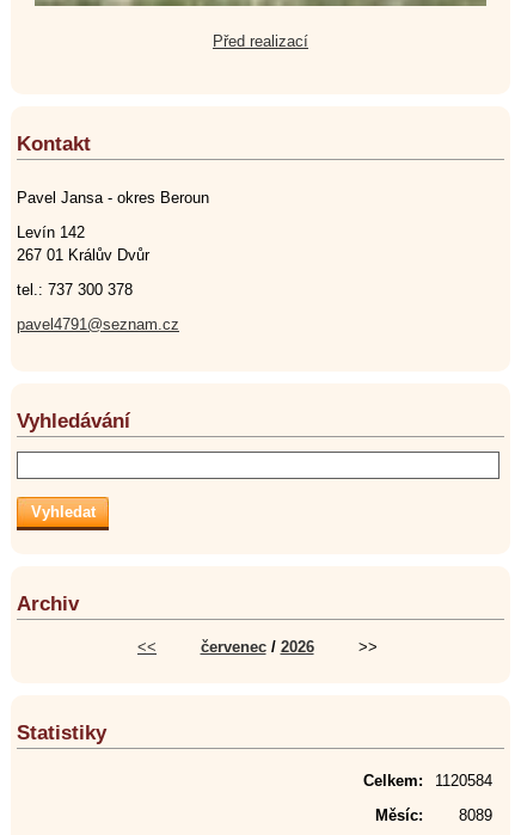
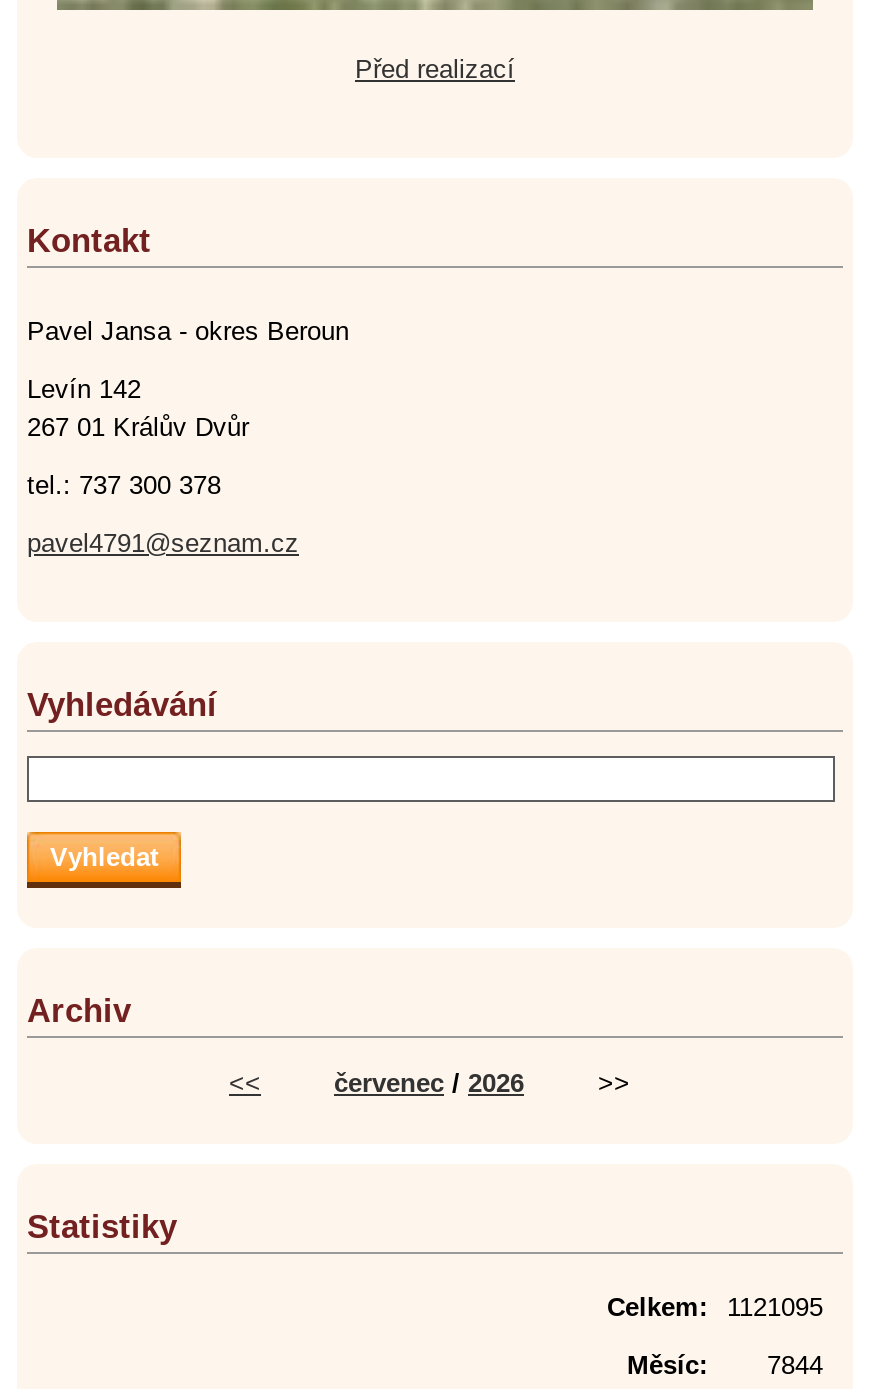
[363,772,492,790] Celkem: 1120584 -> [607,1293,823,1323] Celkem: 1121095
[375,807,492,825] Měsíc: 8089 -> [627,1351,823,1381] Měsíc: 7844

